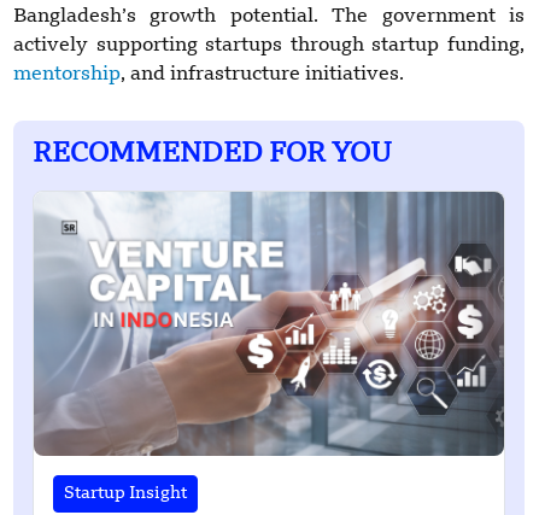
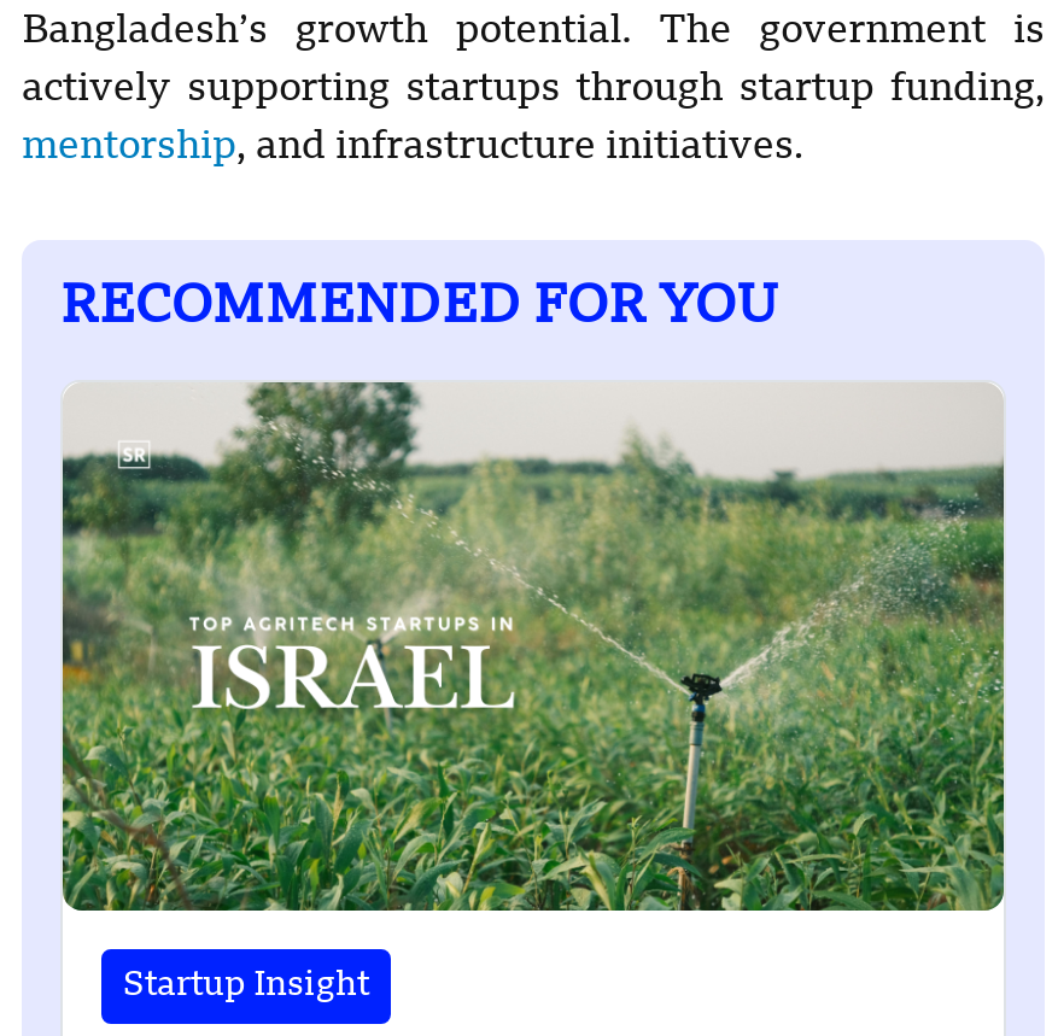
[34,191,505,457] [image] -> [60,380,1004,913] [image]

